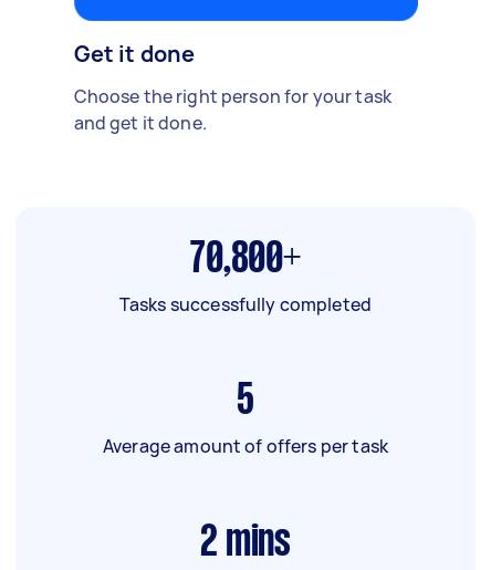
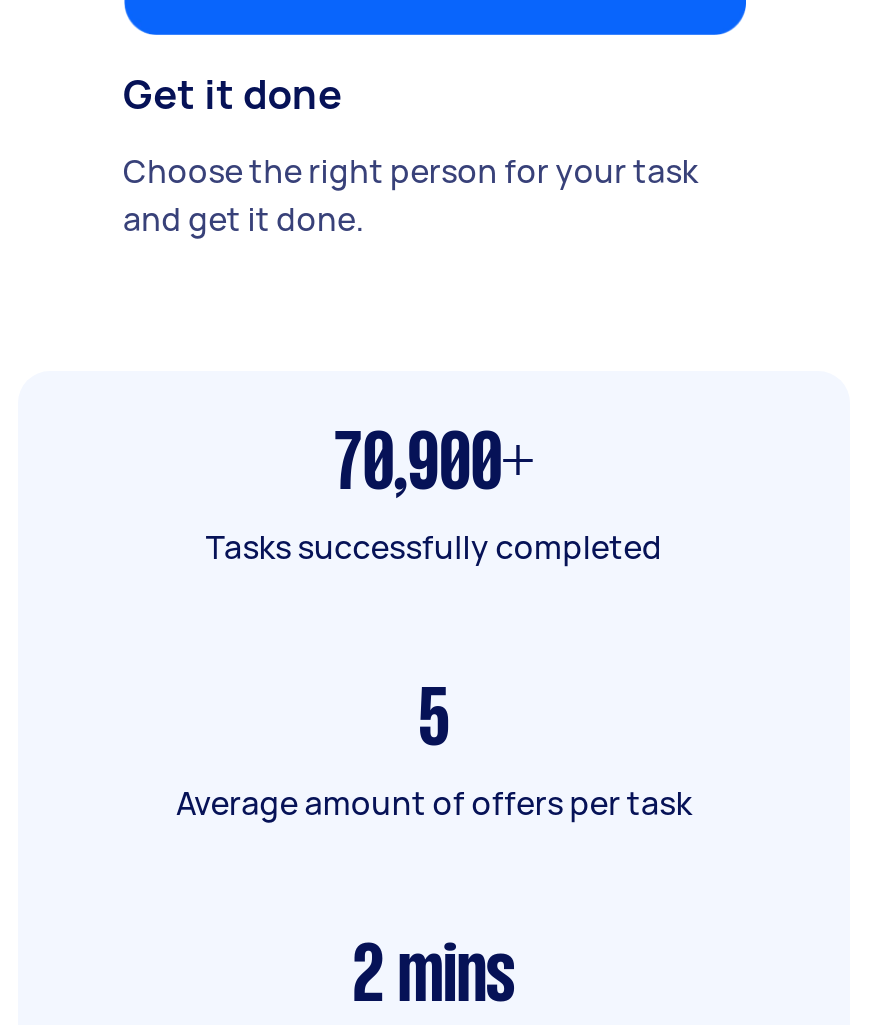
[191,240,300,279] 70,800+ -> [335,430,533,502] 70,900+

